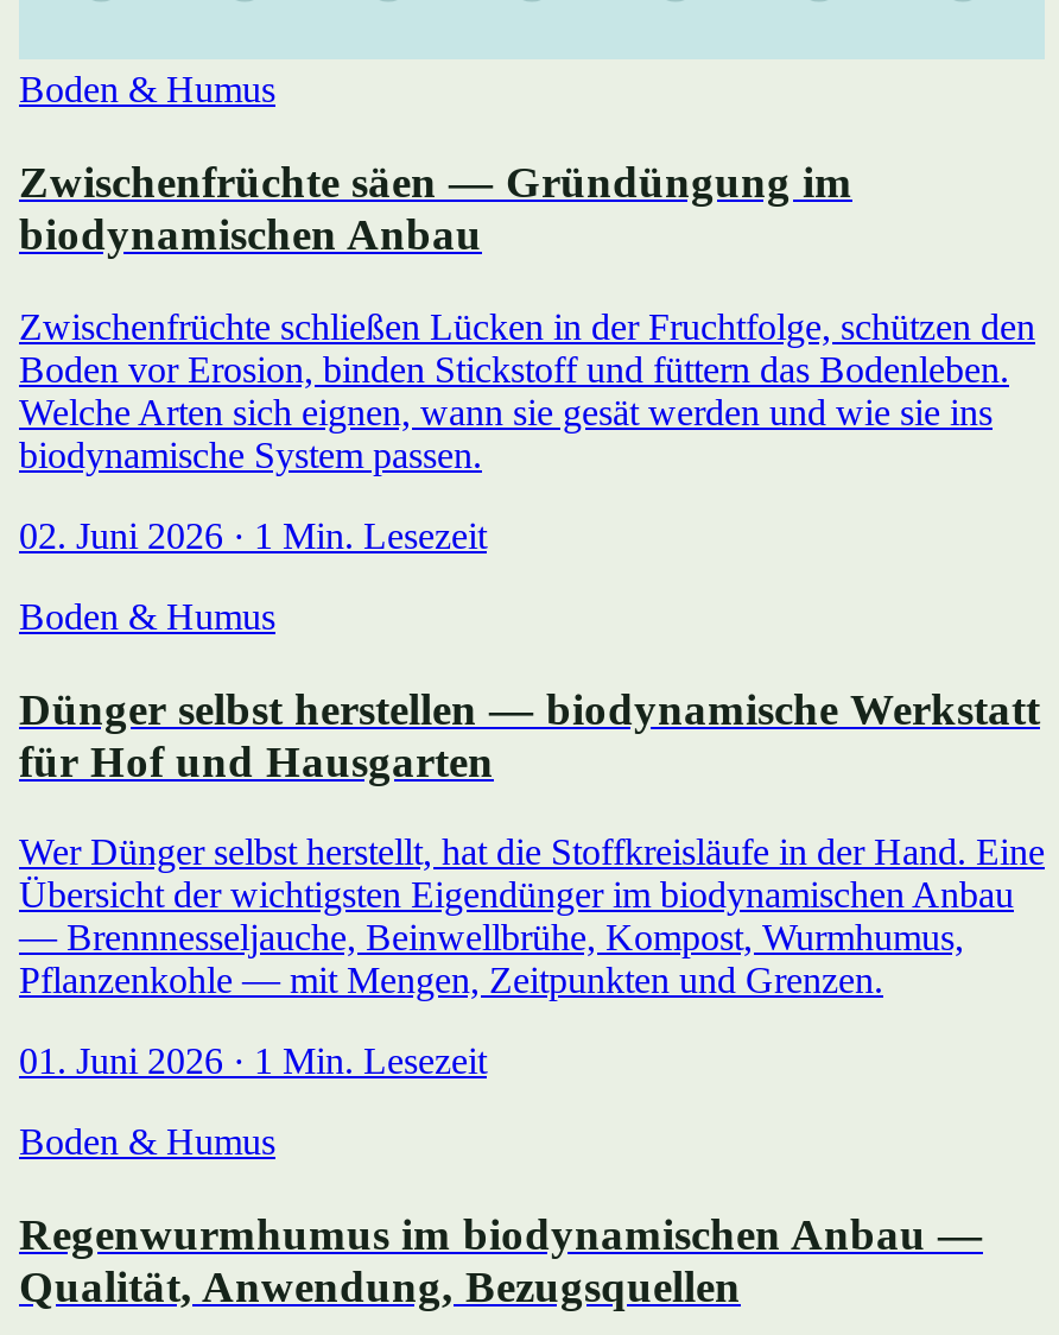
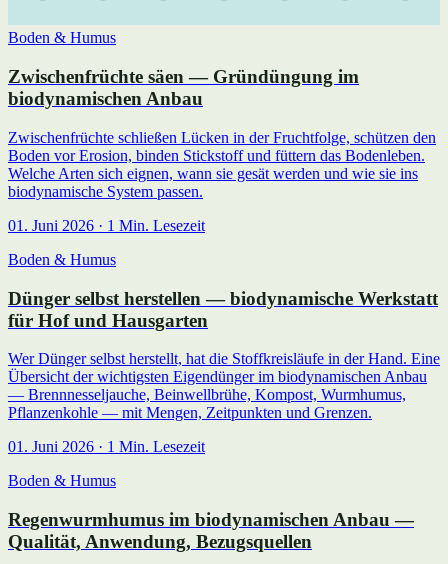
[19,515,487,556] 02. Juni 2026 · 1 Min. Lesezeit -> [8,217,205,234] 01. Juni 2026 · 1 Min. Lesezeit

